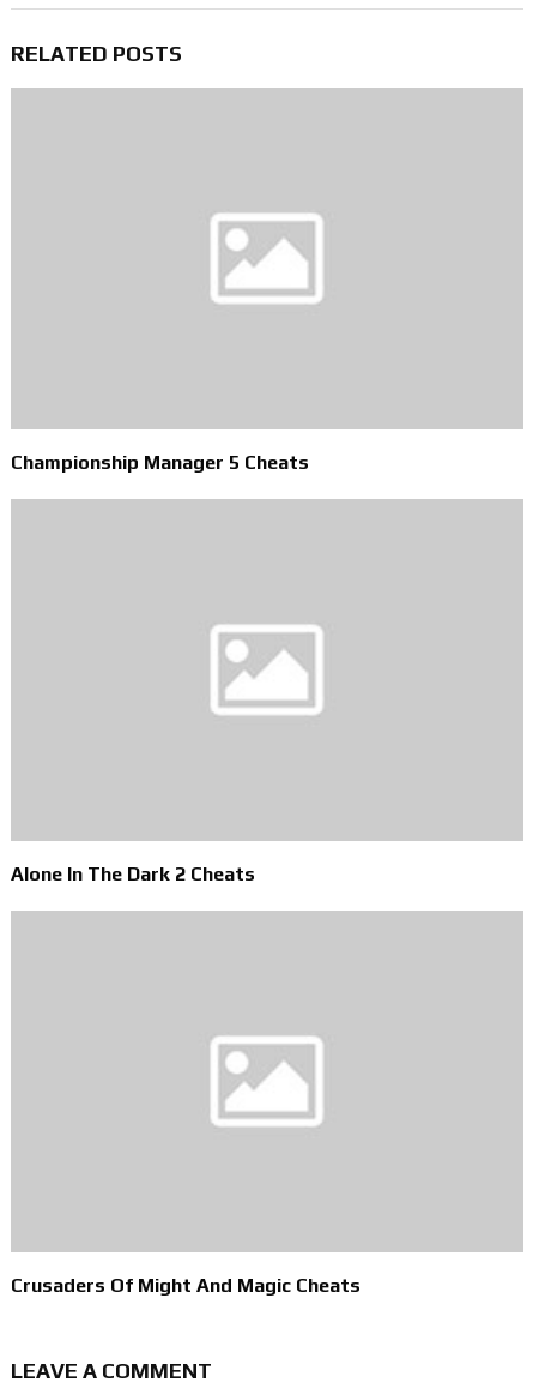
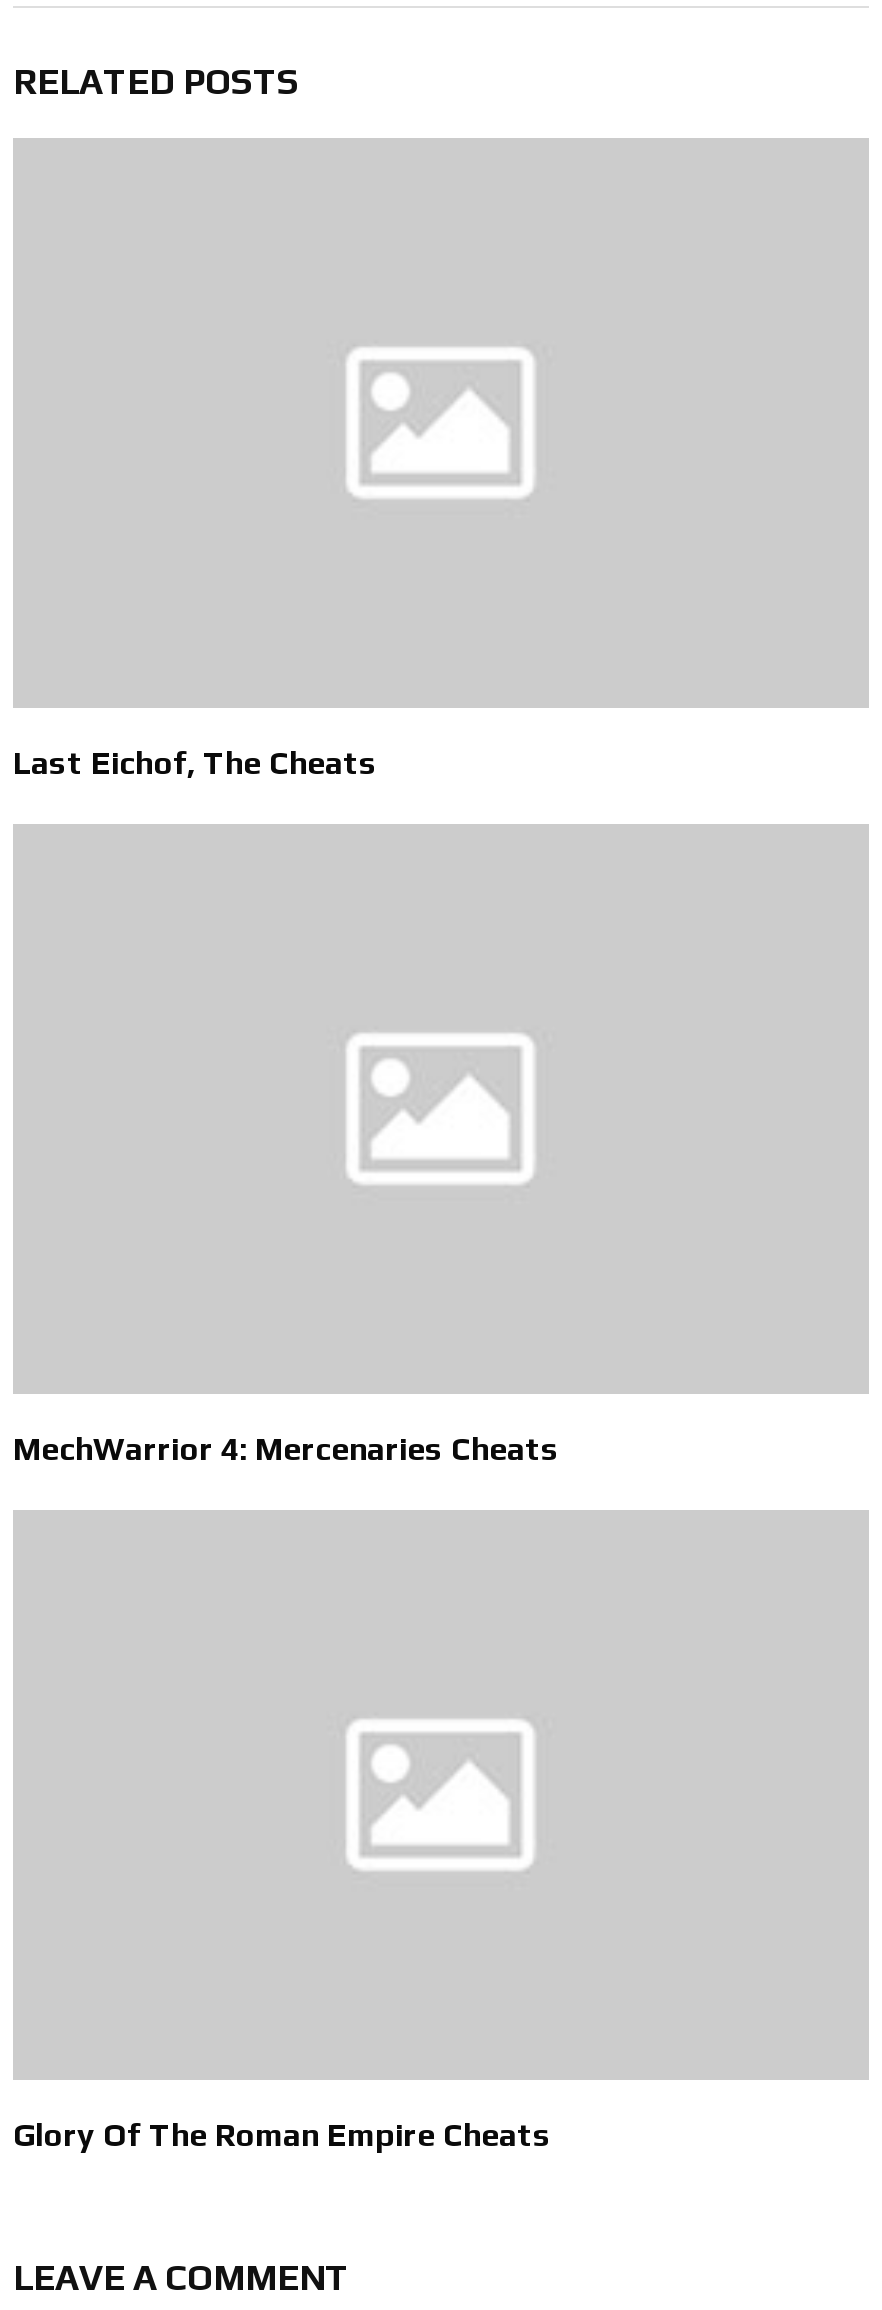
[11,451,309,474] Championship Manager 5 Cheats -> [13,744,377,782] Last Eichof, The Cheats
[11,863,255,886] Alone In The Dark 2 Cheats -> [13,1430,559,1468] MechWarrior 4: Mercenaries Cheats
[11,1275,361,1297] Crusaders Of Might And Magic Cheats -> [13,2117,551,2155] Glory Of The Roman Empire Cheats

